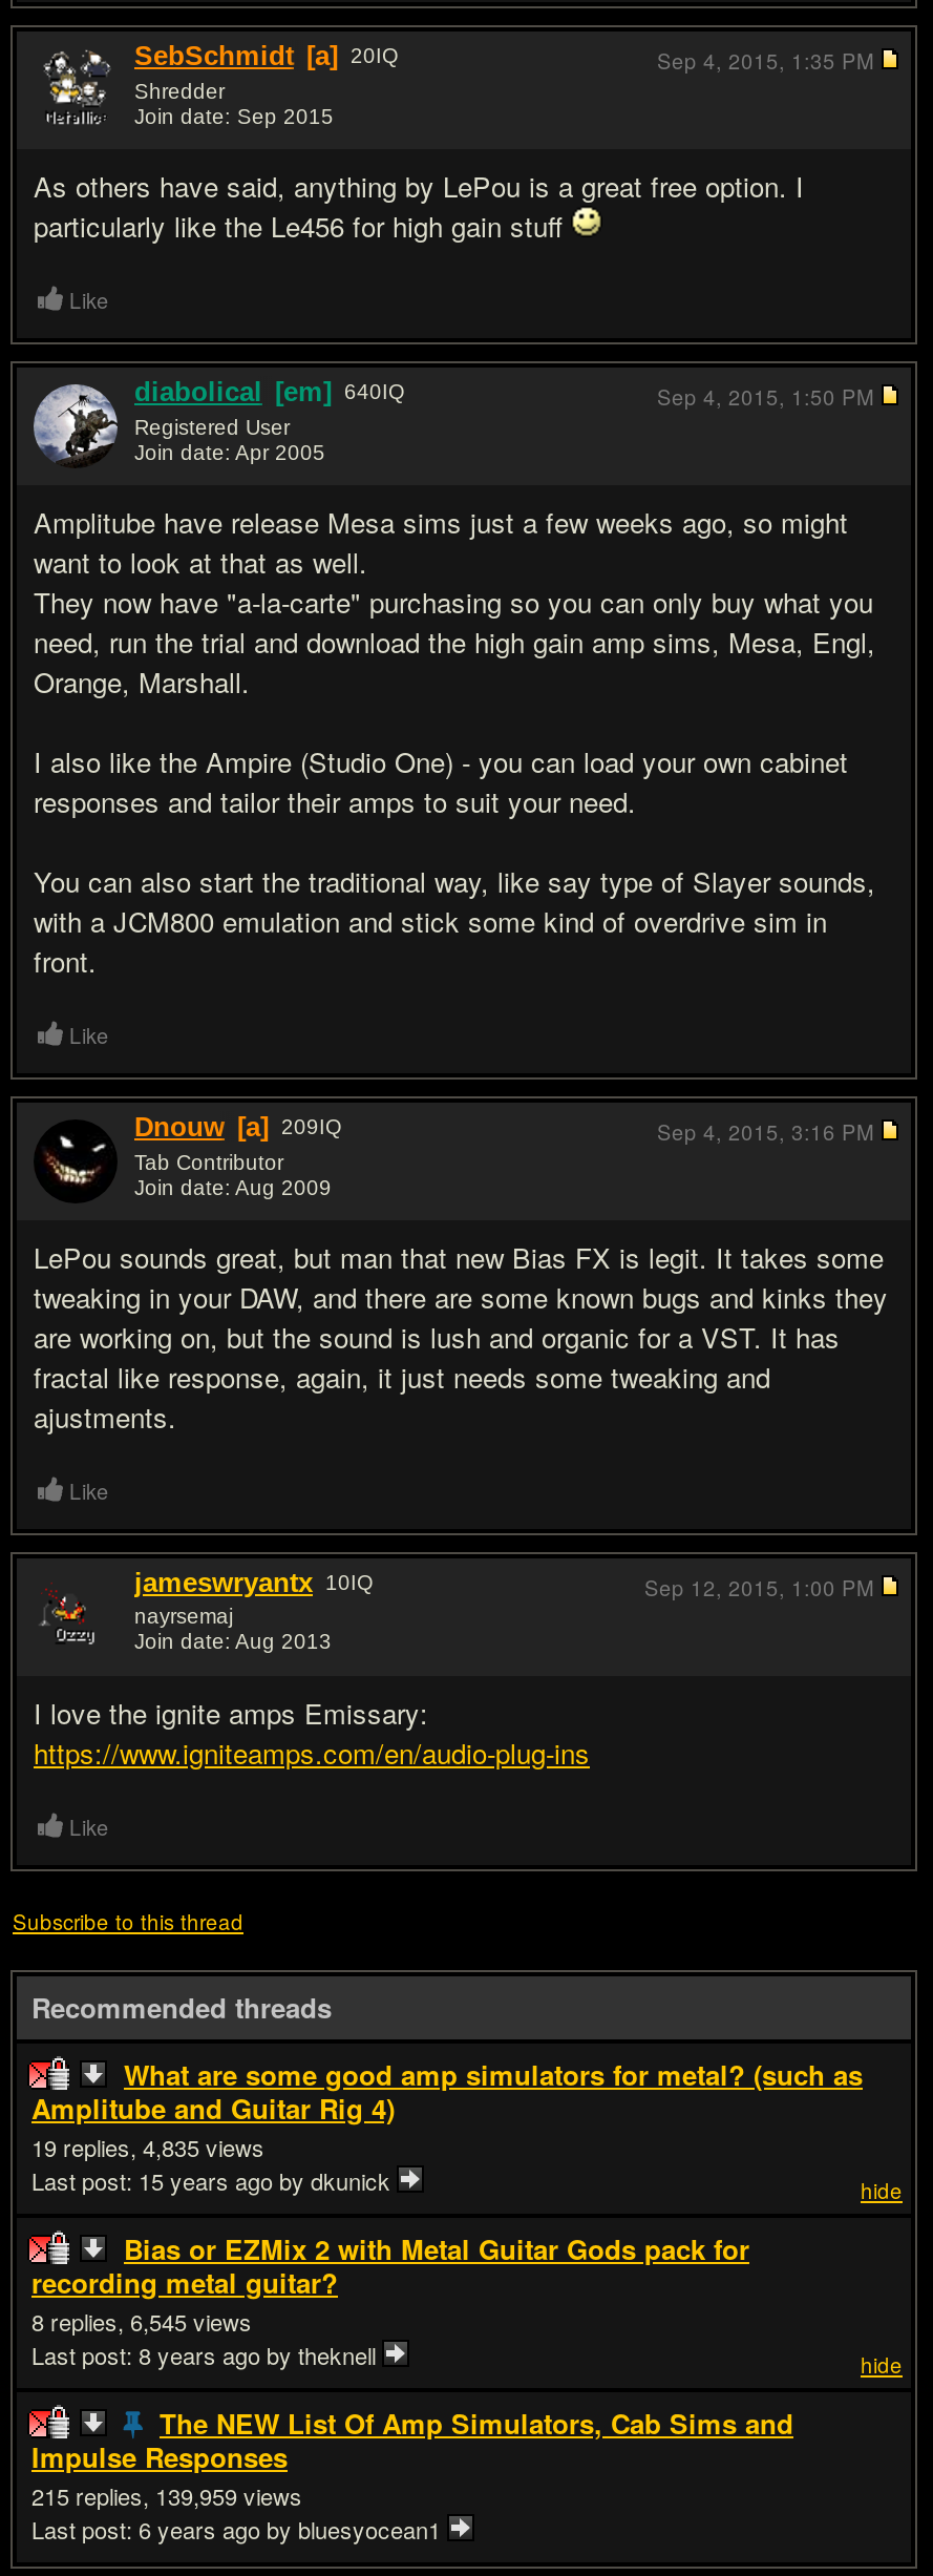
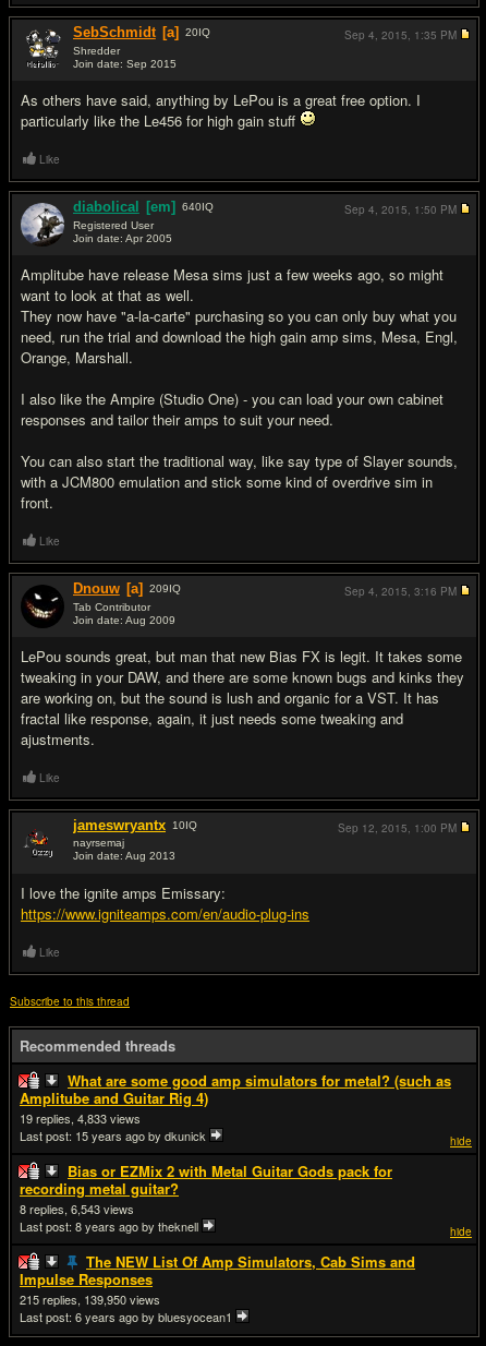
[143,2130,199,2163] 4,835 -> [77,1109,107,1127] 4,833
[130,2304,187,2338] 6,545 -> [71,1200,100,1217] 6,543
[155,2478,237,2512] 139,959 -> [84,1290,126,1308] 139,950

